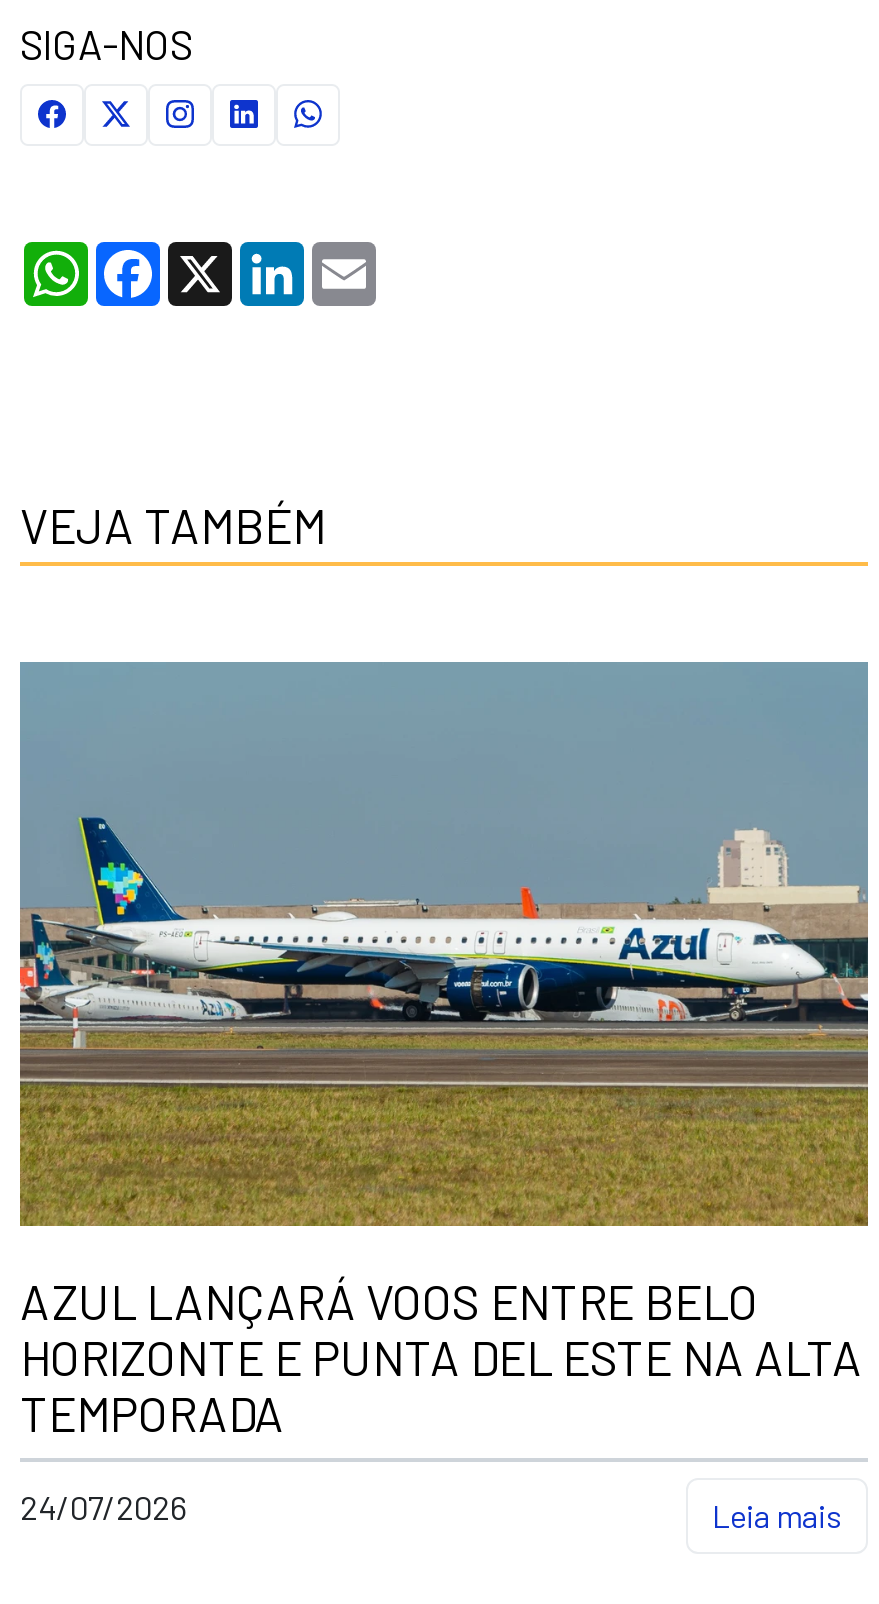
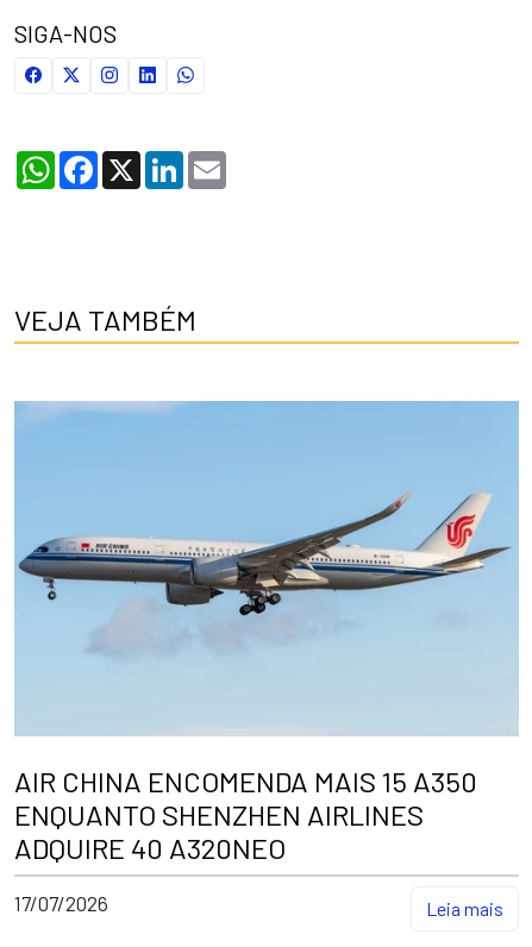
[18,662,870,1443] [image] | AZUL LANÇARÁ VOOS ENTRE BELO | HORIZONTE E PUNTA DEL ESTE NA ALTA | TEMPORADA -> [13,401,519,865] [image] | AIR CHINA ENCOMENDA MAIS 15 A350 | ENQUANTO SHENZHEN AIRLINES | ADQUIRE 40 A320NEO
[20,1486,188,1526] 24/07/2026 -> [14,891,108,915] 17/07/2026

